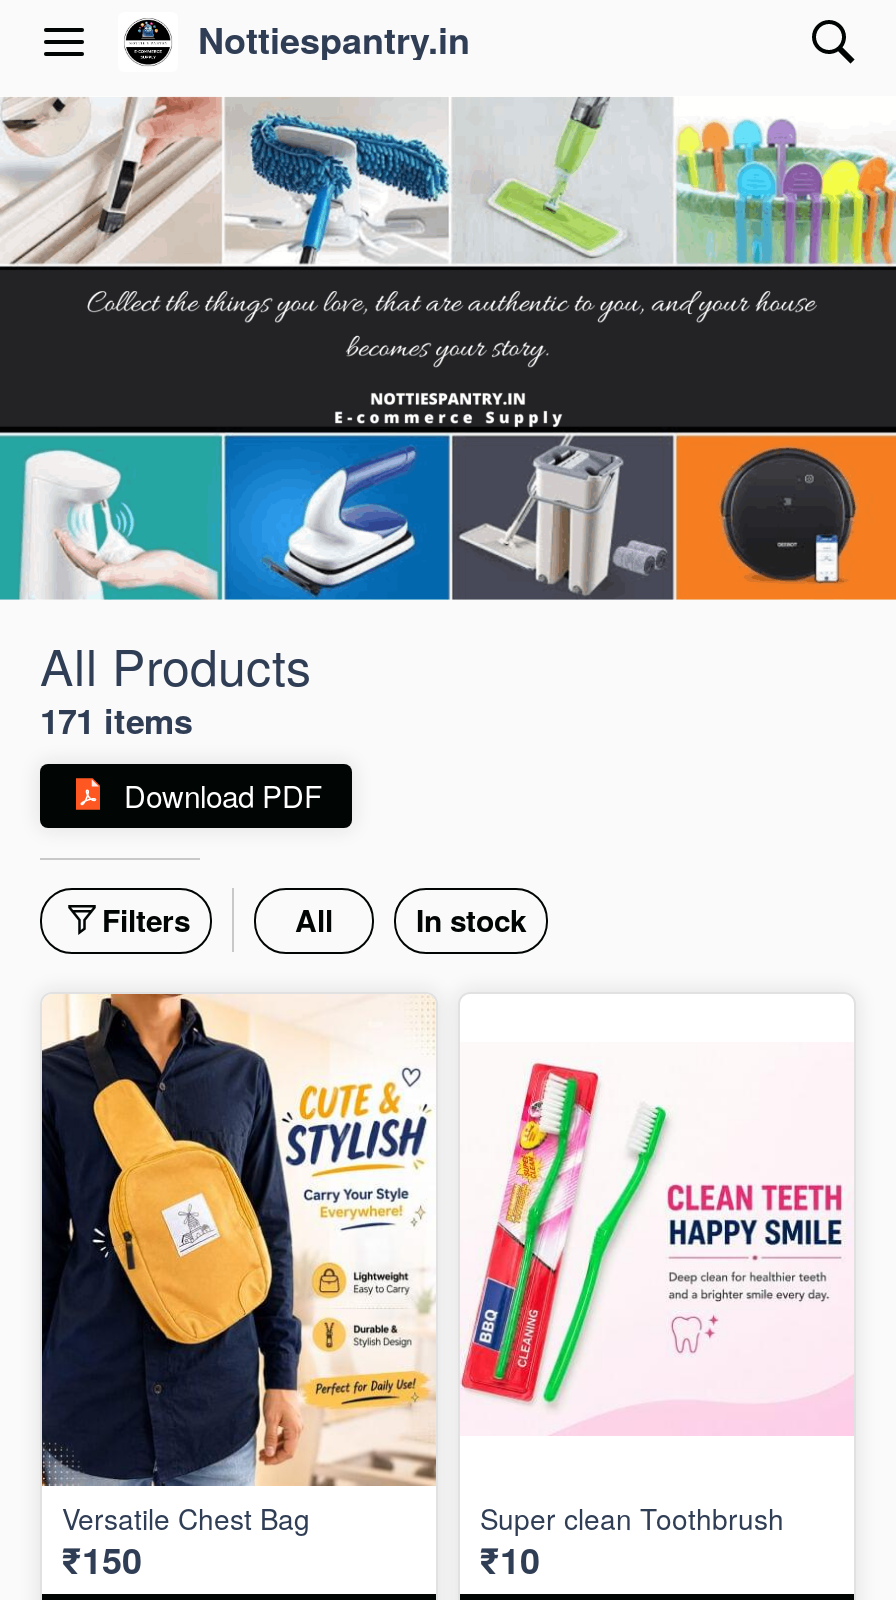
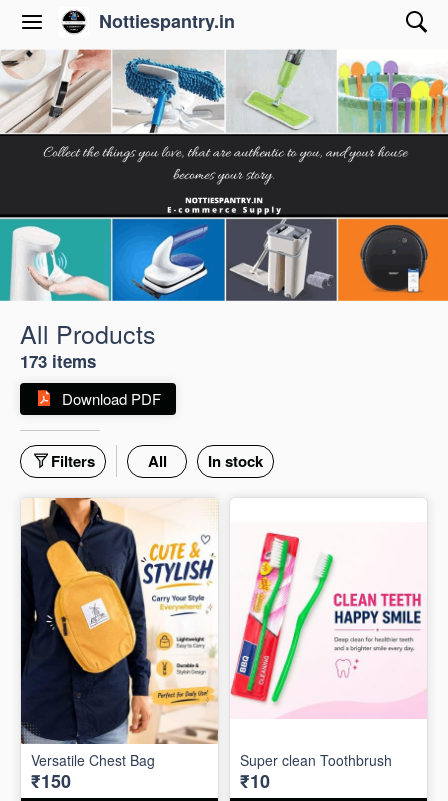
[40,695,192,743] 171 items -> [20,349,96,373] 173 items

